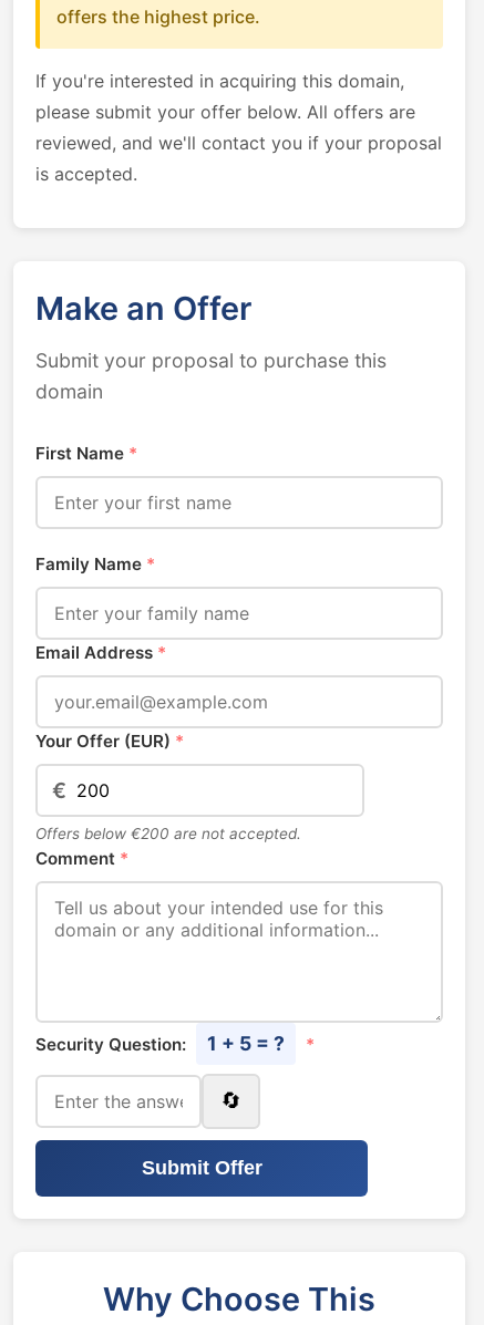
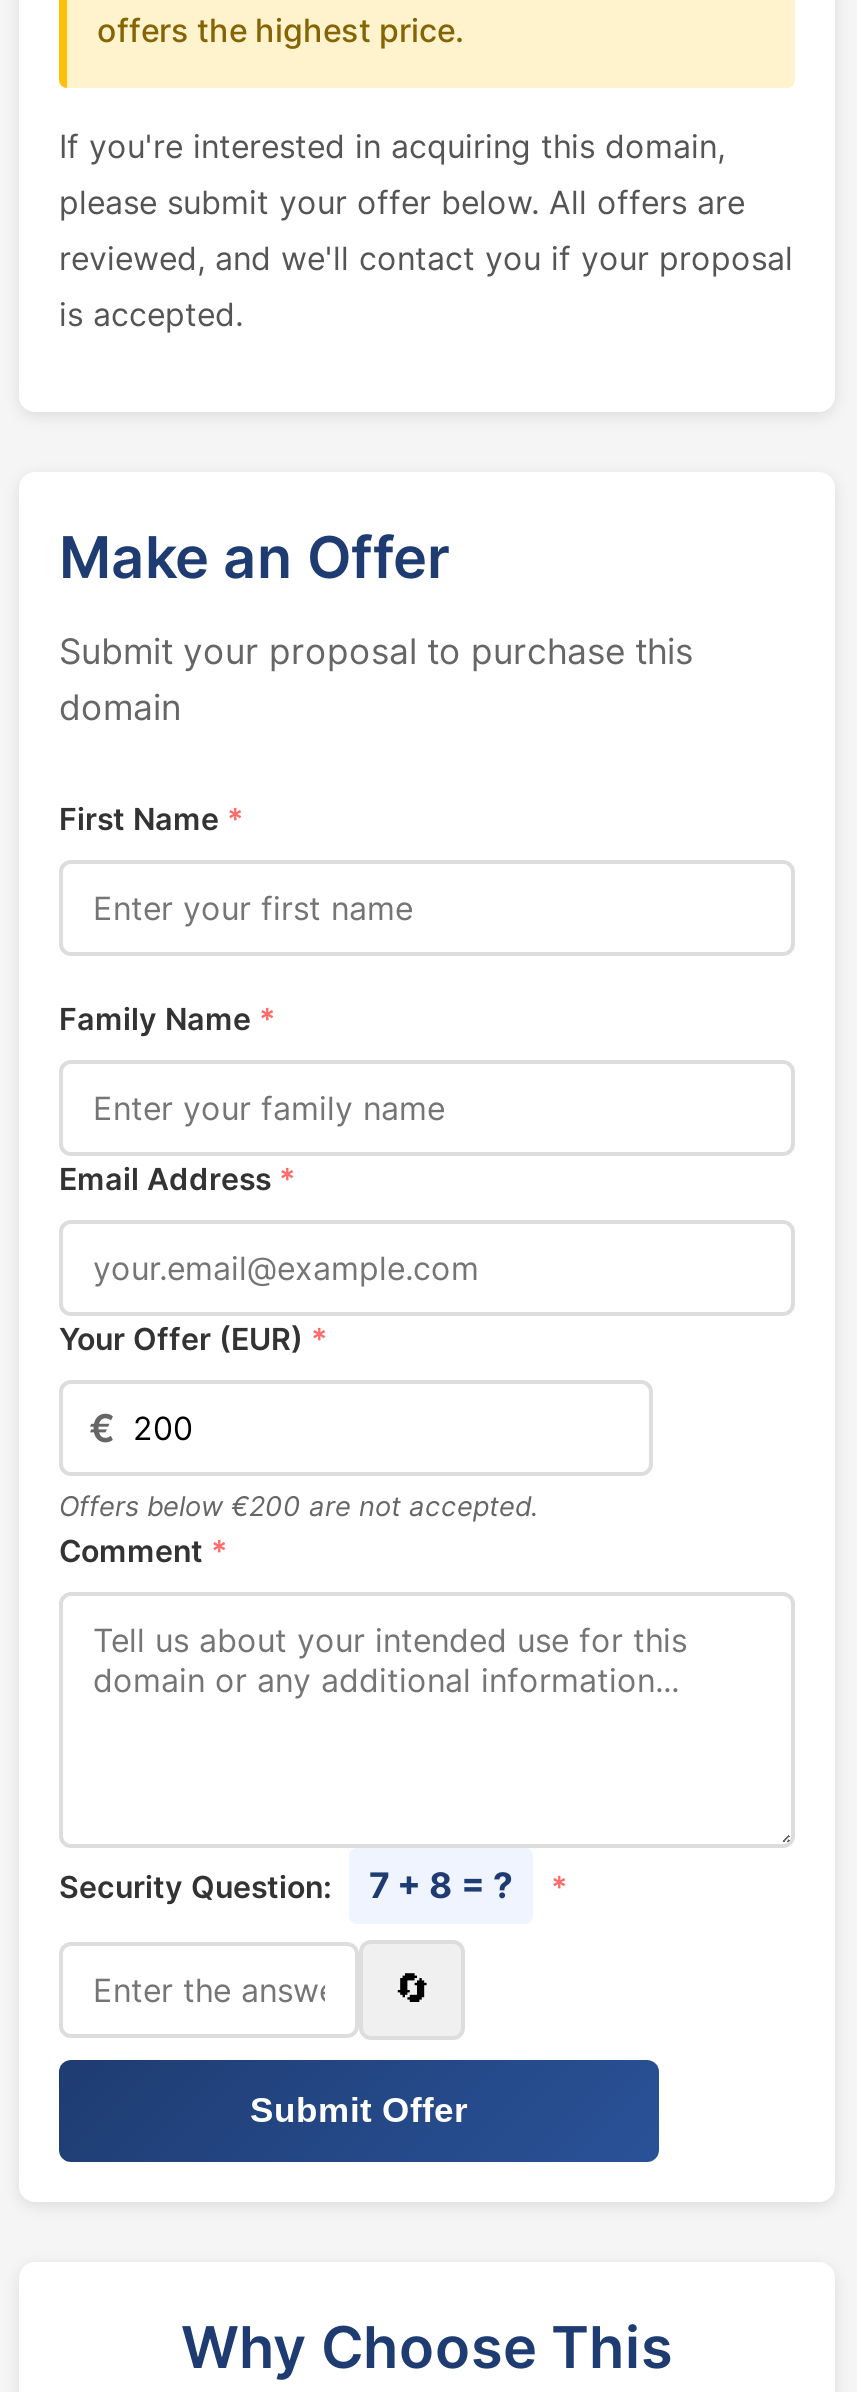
[207,1032,285,1055] 1 + 5 = ? -> [369,1864,513,1906] 7 + 8 = ?

